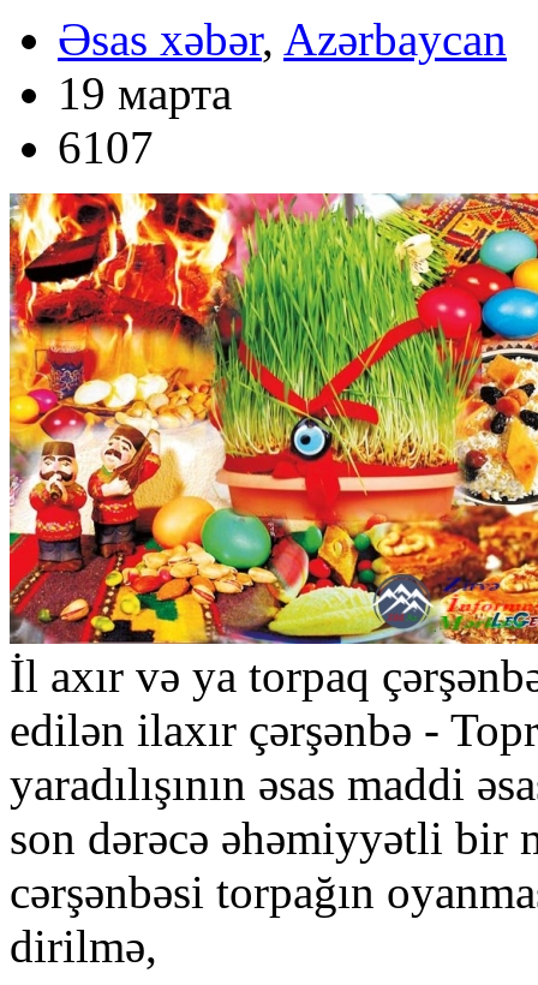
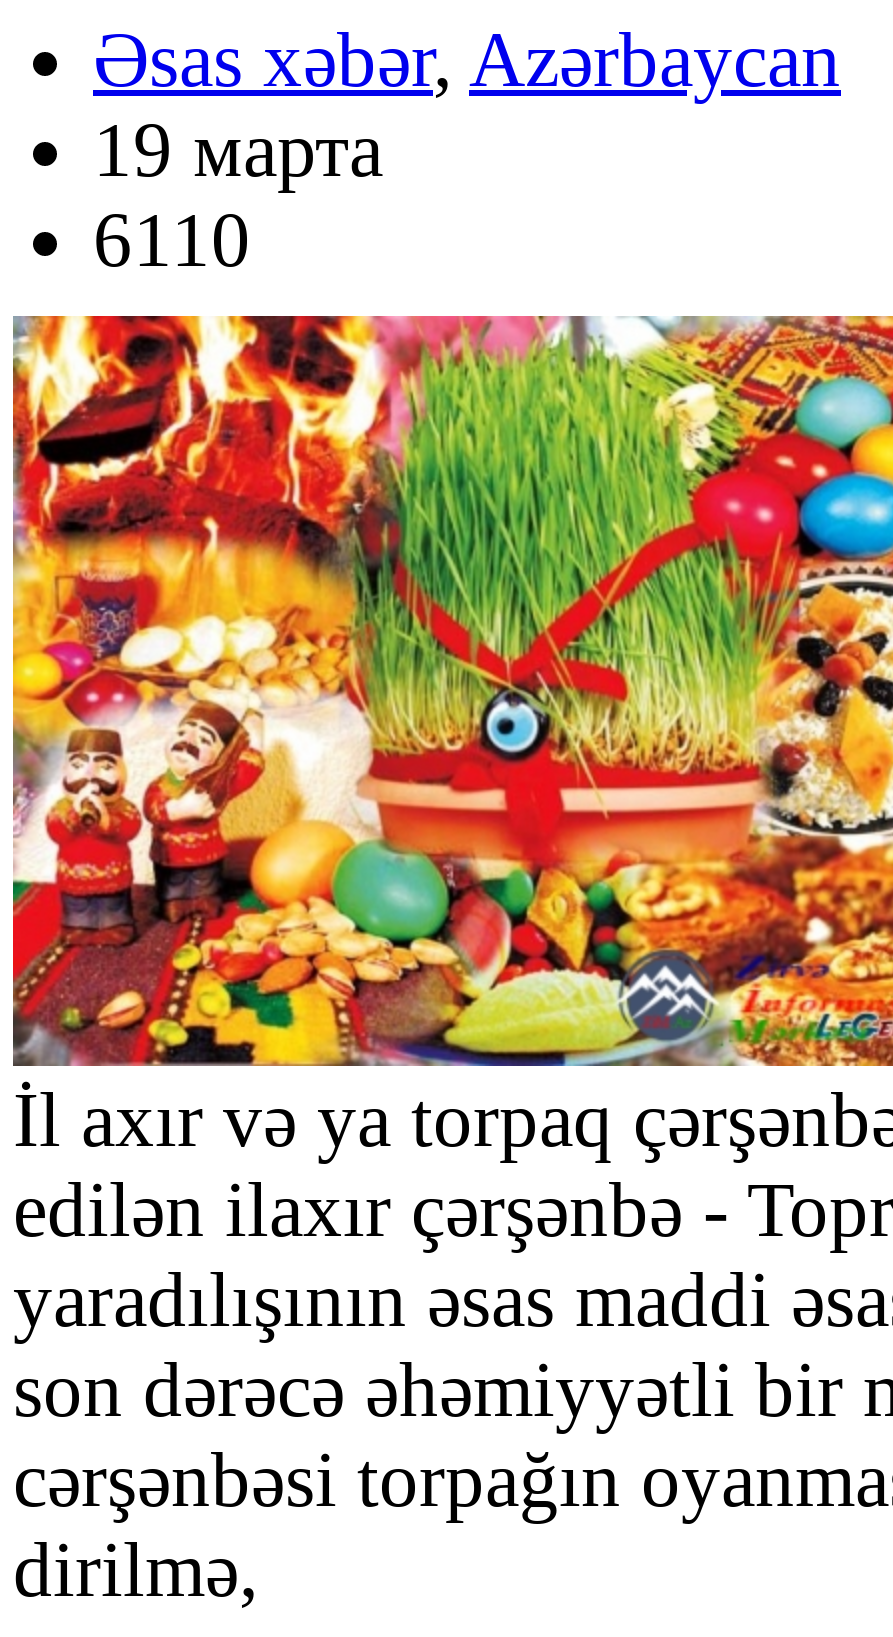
[58,121,154,172] 6107 -> [93,195,251,281] 6110

